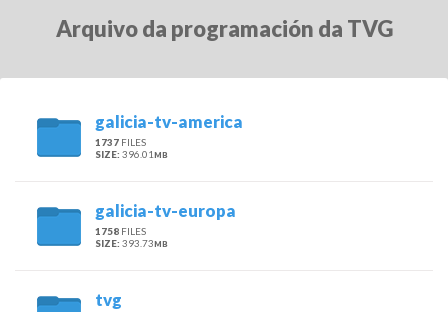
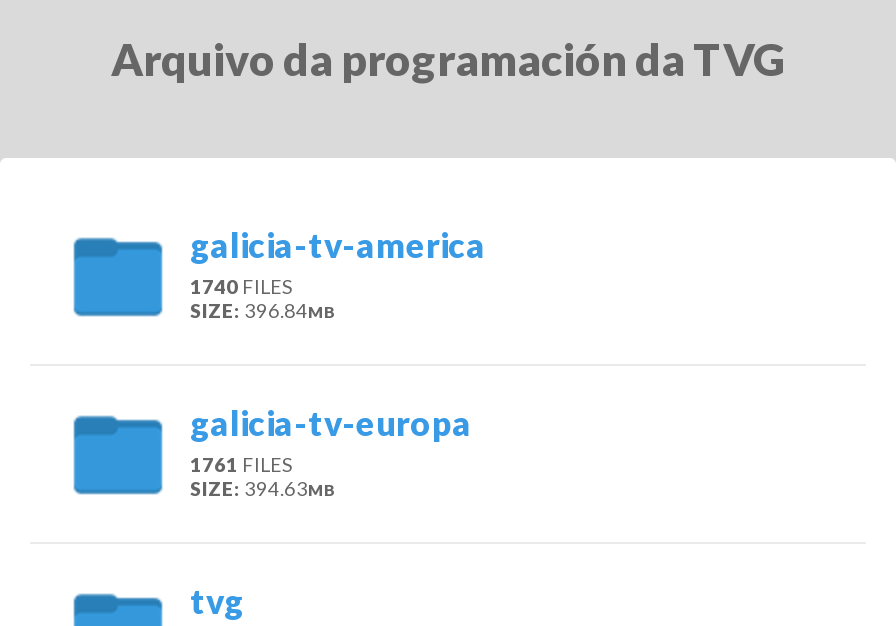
[95,136,146,148] 1737 FILES -> [190,274,292,298] 1740 FILES
[95,148,168,160] SIZE: 396.01MB -> [190,298,336,322] SIZE: 396.84MB
[95,225,146,237] 1758 FILES -> [190,452,292,476] 1761 FILES
[95,237,168,249] SIZE: 393.73MB -> [190,476,336,500] SIZE: 394.63MB

